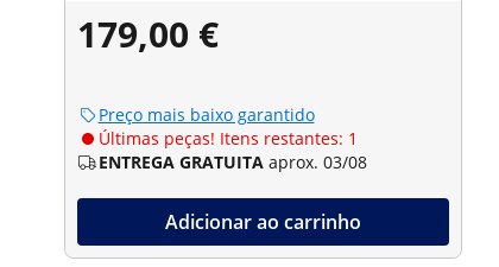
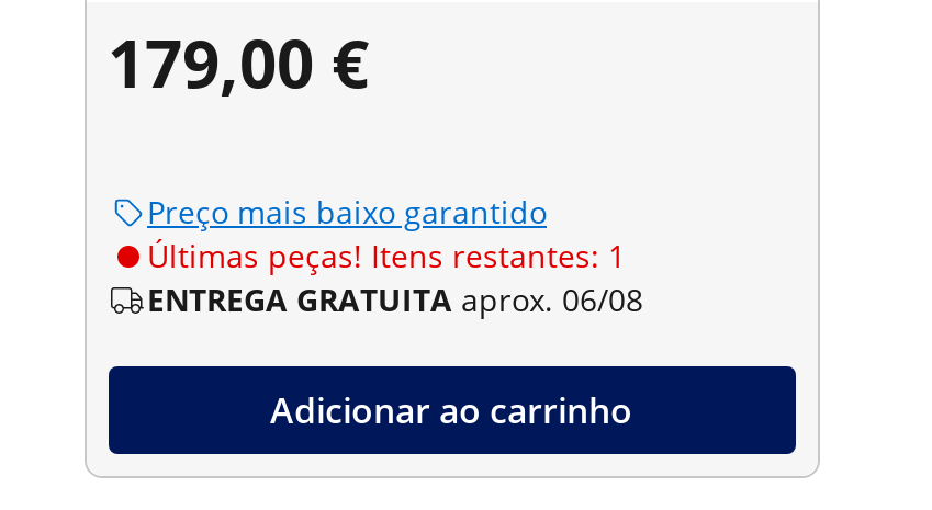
[98,150,367,173] ENTREGA GRATUITA aprox. 03/08 -> [147,278,643,319] ENTREGA GRATUITA aprox. 06/08

